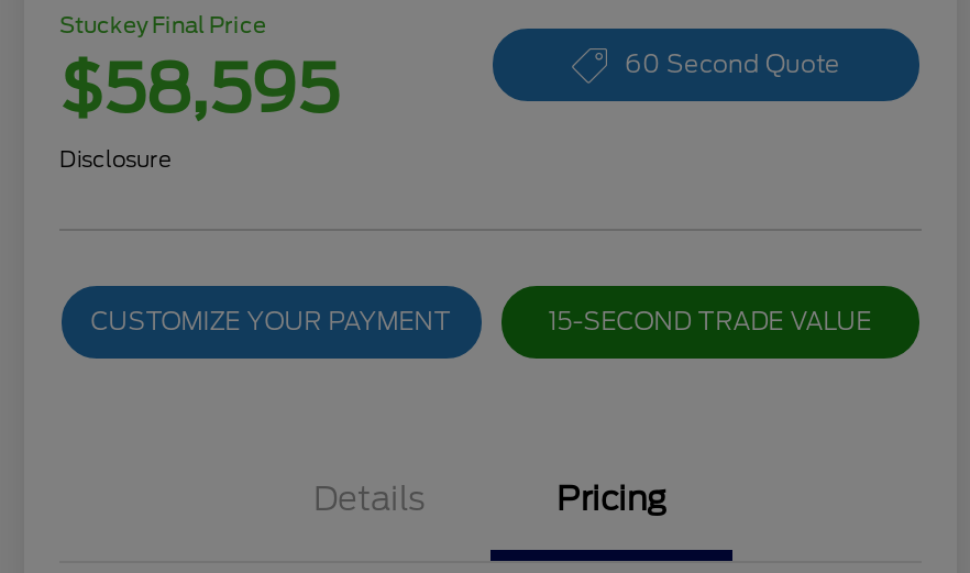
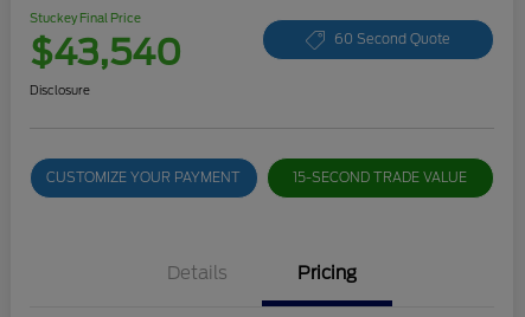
[59,48,339,128] $58,595 -> [30,31,181,73] $43,540

